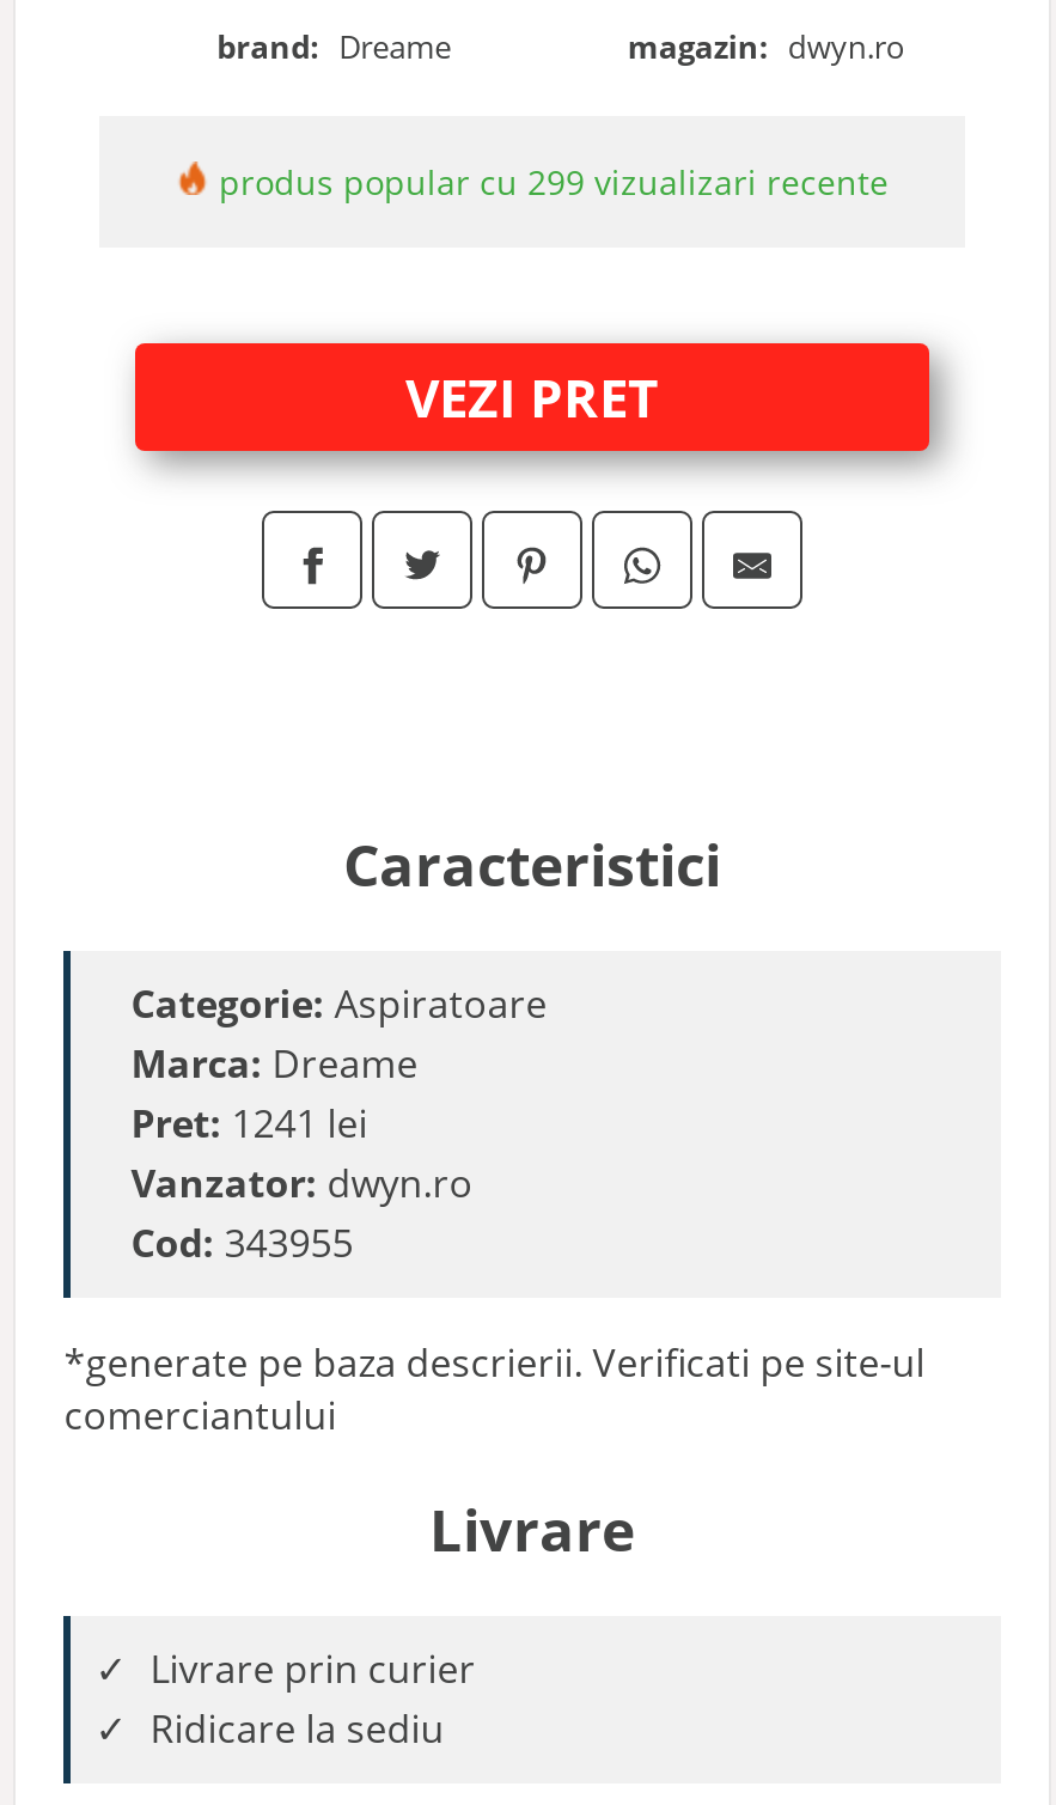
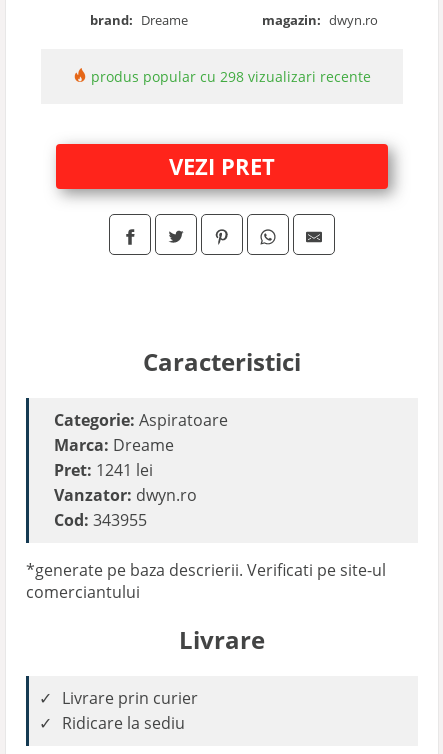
[209,159,889,205] produs popular cu 299 vizualizari recente -> [87,67,371,86] produs popular cu 298 vizualizari recente

